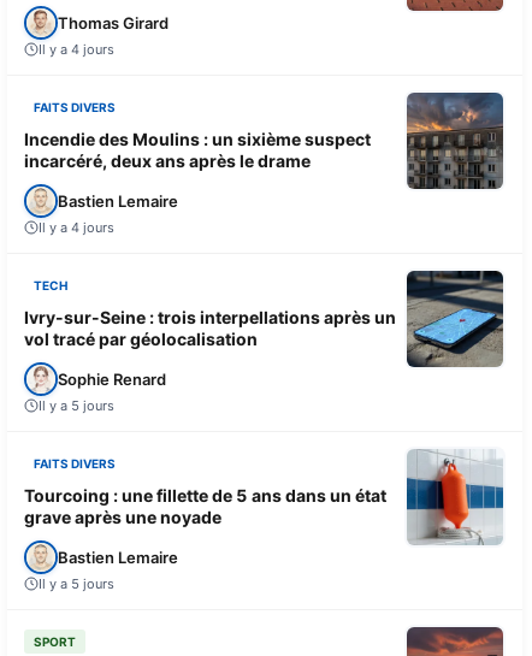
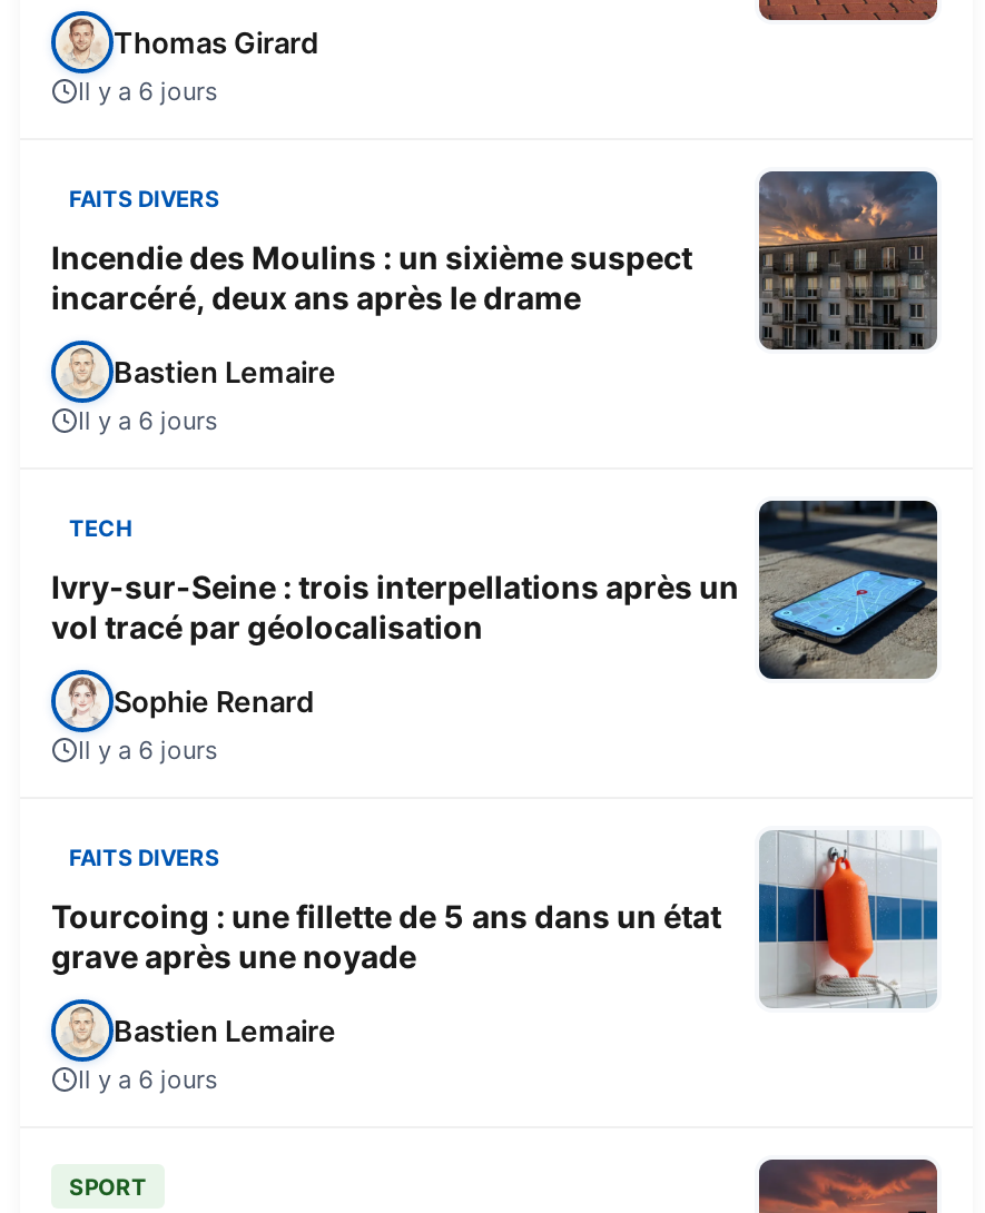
[39,40,114,57] Il y a 4 jours -> [78,75,218,106] Il y a 6 jours
[39,219,114,235] Il y a 4 jours -> [78,404,218,435] Il y a 6 jours
[39,397,114,414] Il y a 5 jours -> [78,734,218,765] Il y a 6 jours
[39,575,114,592] Il y a 5 jours -> [78,1063,218,1094] Il y a 6 jours

